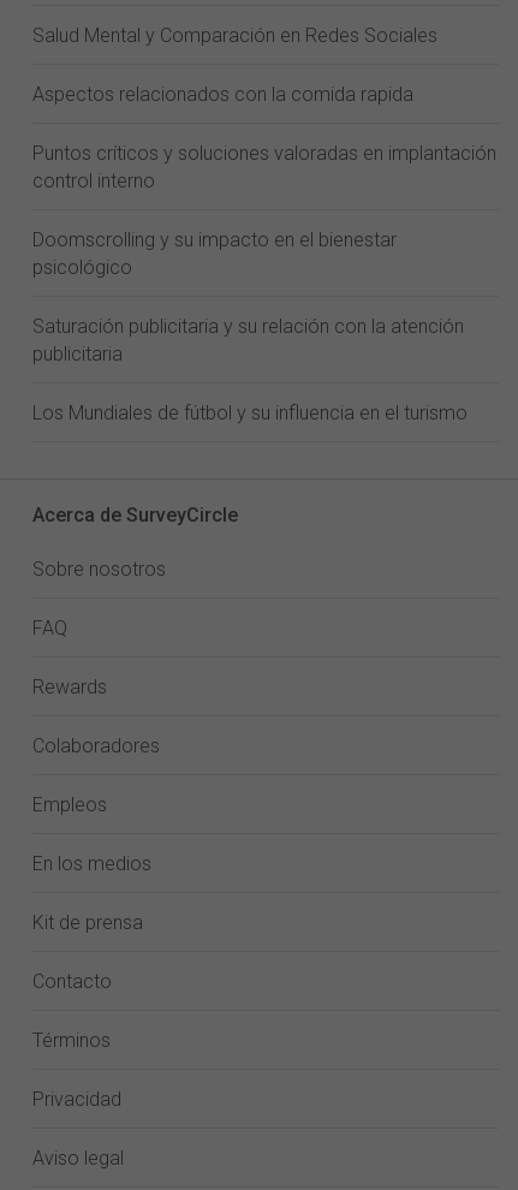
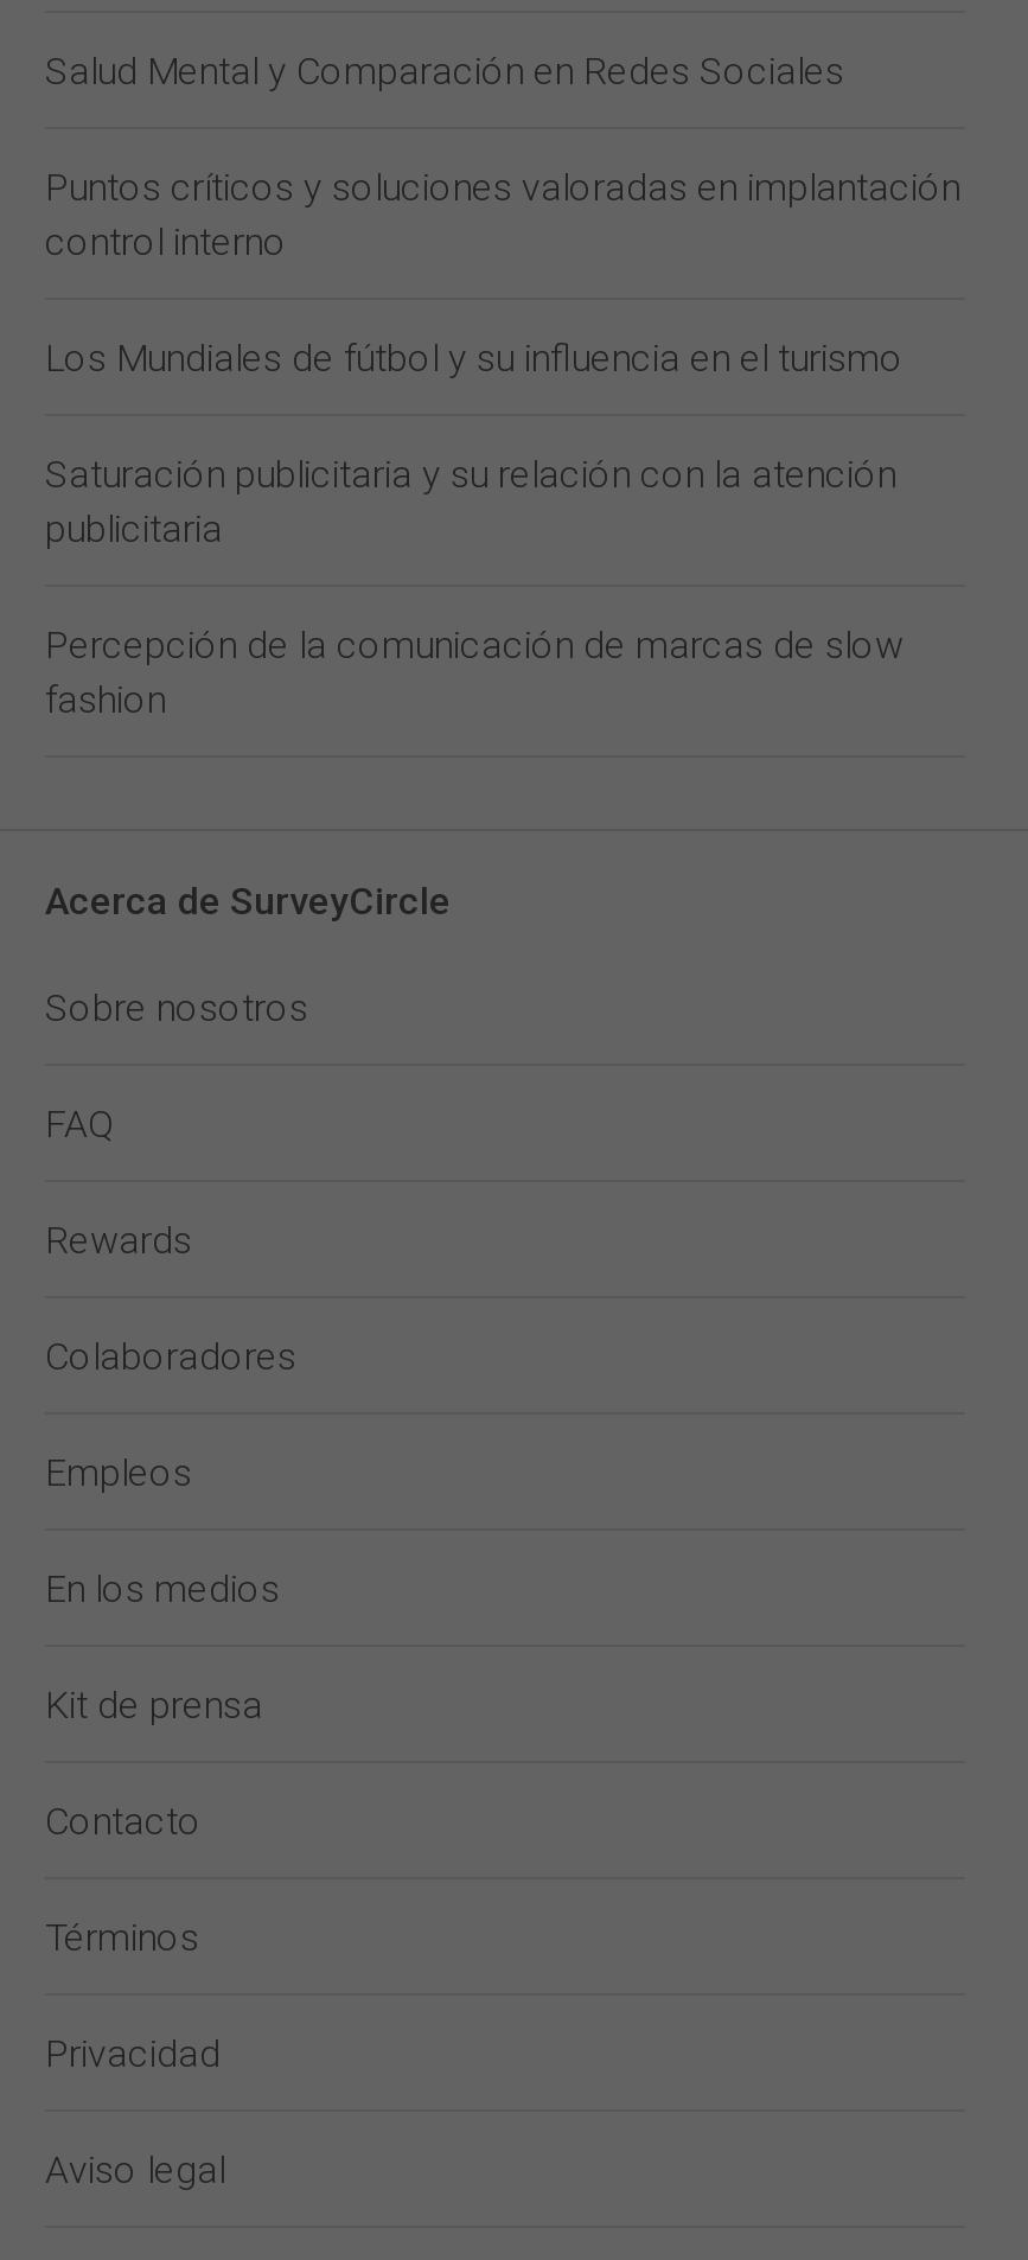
[32,83,413,106] Aspectos relacionados con la comida rapida -> none
[32,228,397,279] Doomscrolling y su impacto en el bienestar | psicológico -> none
moved [32,315,464,365] -> [45,452,896,551]: Saturación publicitaria y su relación con la atención | publicitaria
none -> [45,623,904,722] Percepción de la comunicación de marcas de slow | fashion
moved [32,401,468,424] -> [45,336,904,381]: Los Mundiales de fútbol y su influencia en el turismo

